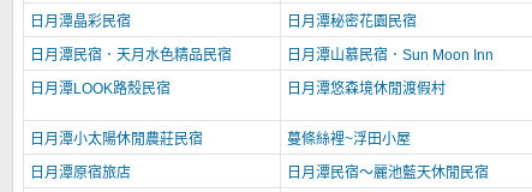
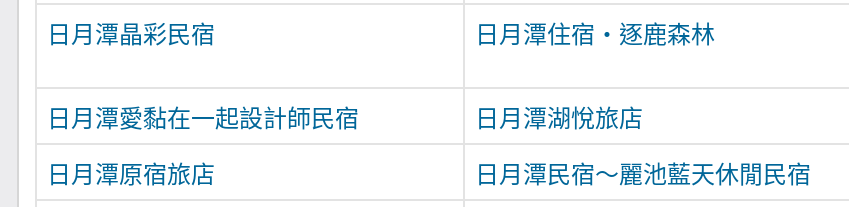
[30,13,494,148] 日月潭秘密花園民宿 | 日月潭民宿．天月水色精品民宿 | 日月潭山慕民宿．Sun Moon Inn | 日月潭LOOK路殼民宿 | 日月潭悠森境休閒渡假村 | 日月潭小太陽休閒農莊民宿 | 蔓條絲裡~浮田小屋 -> [47,21,715,133] 日月潭住宿‧逐鹿森林 | 日月潭愛黏在一起設計師民宿 | 日月潭湖悅旅店

